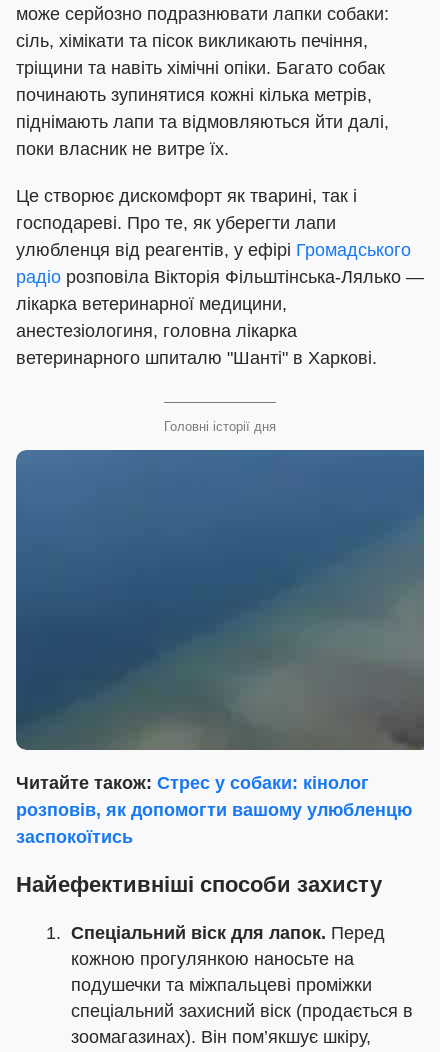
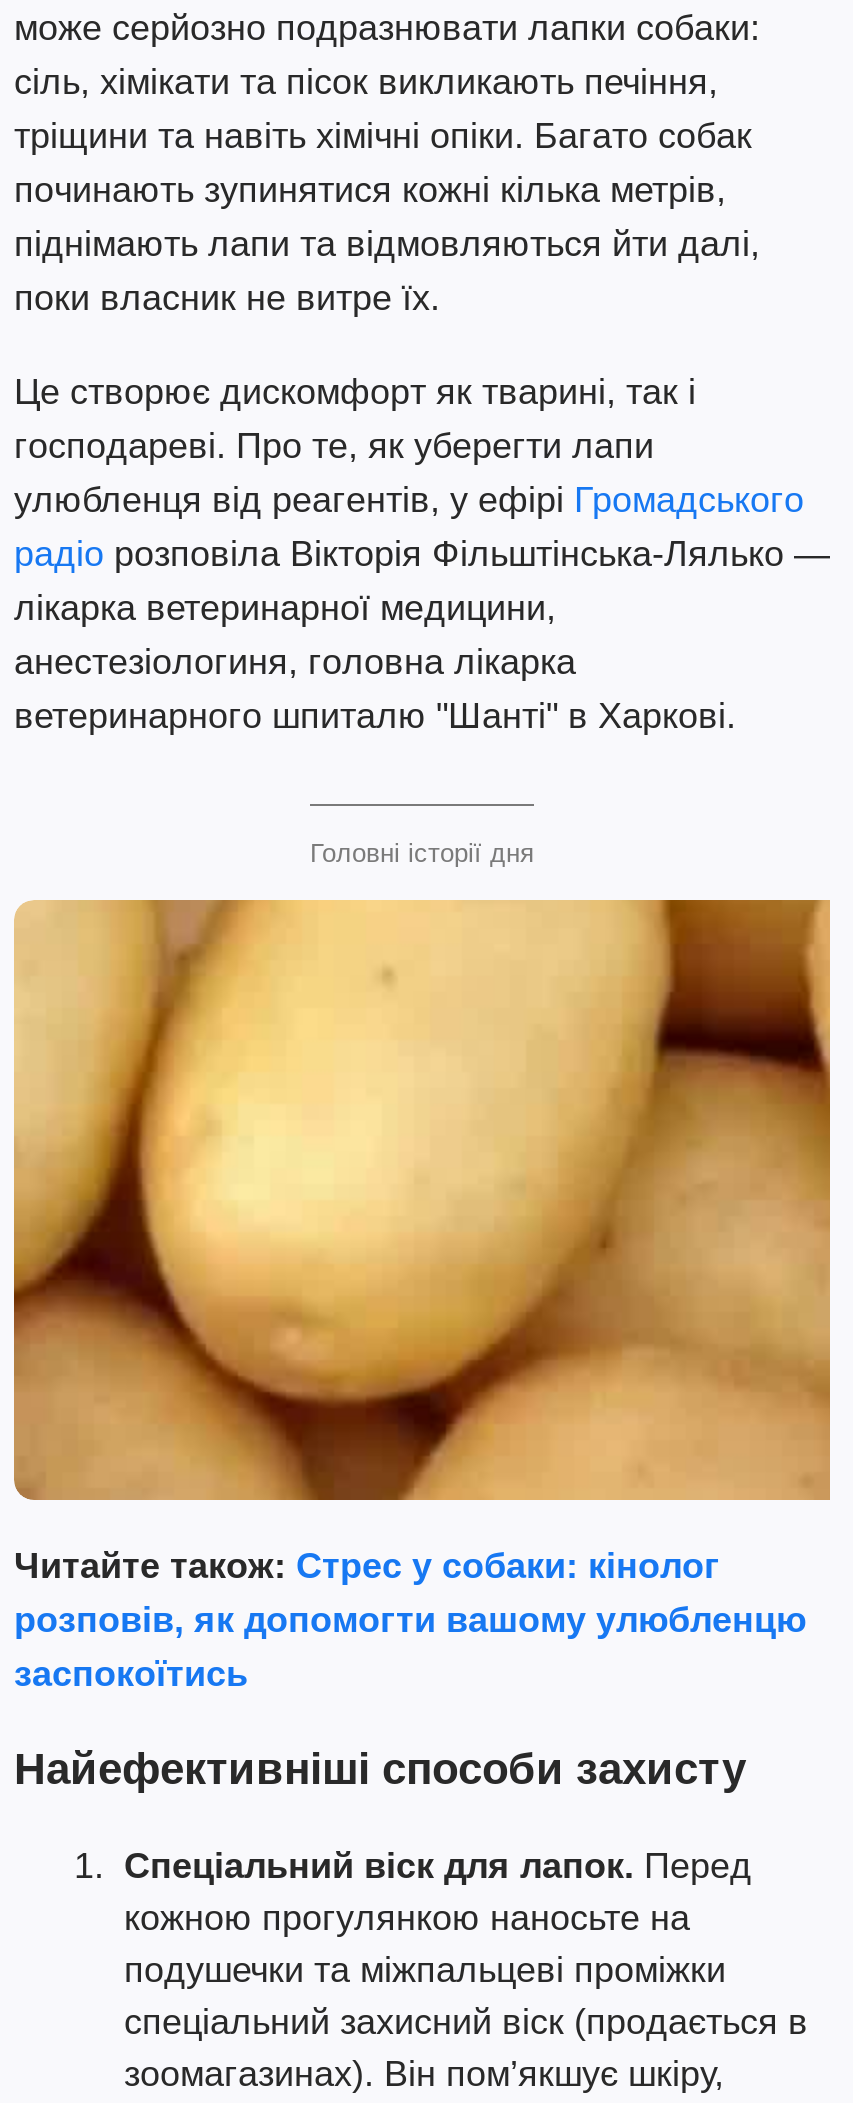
[15,449,425,751] [image] -> [12,898,832,1502] [image]

